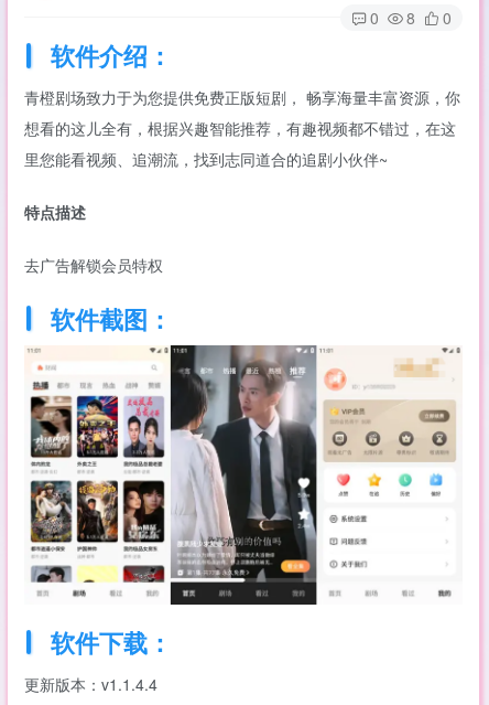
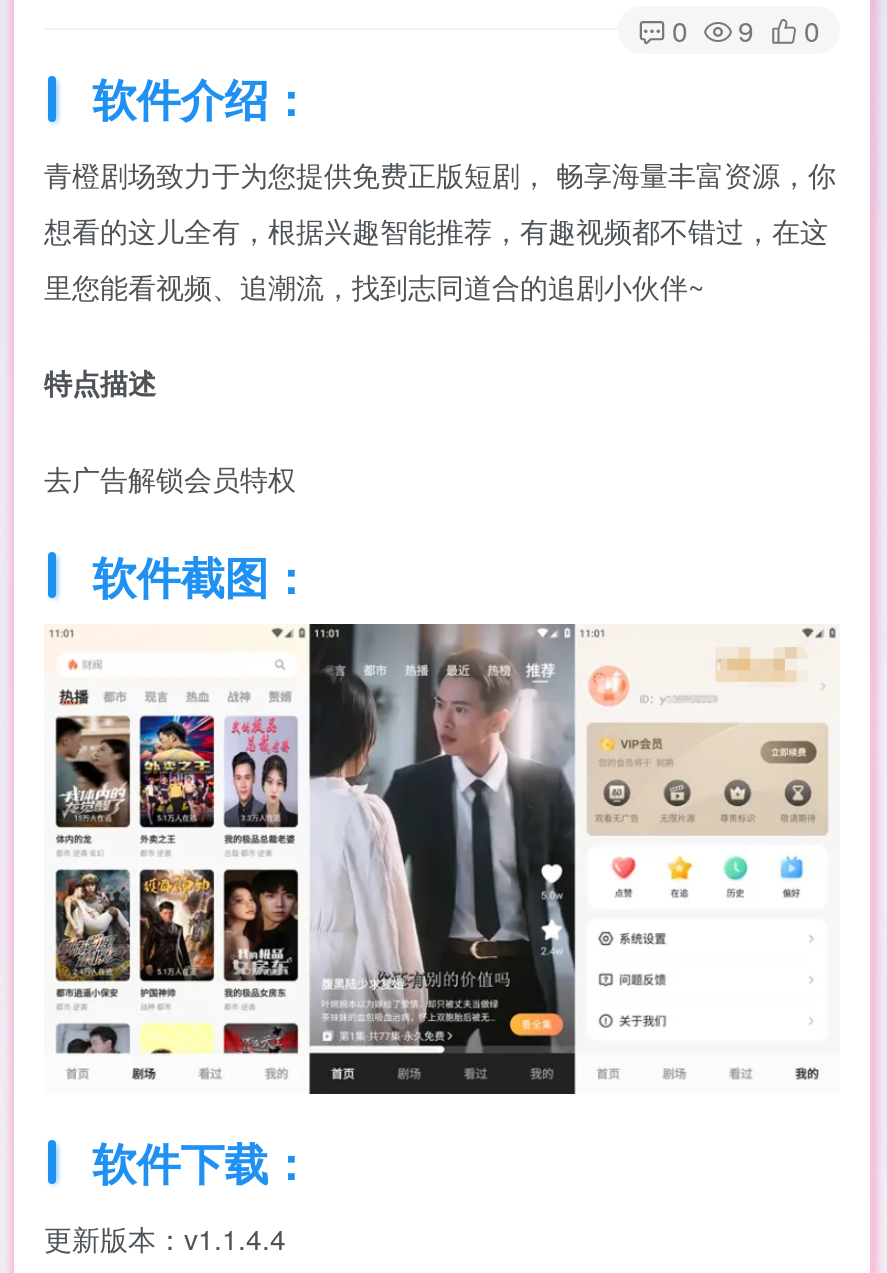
[370,7,452,29] 0 8 0 -> [672,10,820,50] 0 9 0

